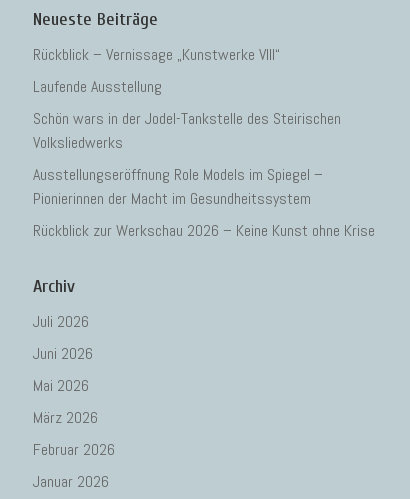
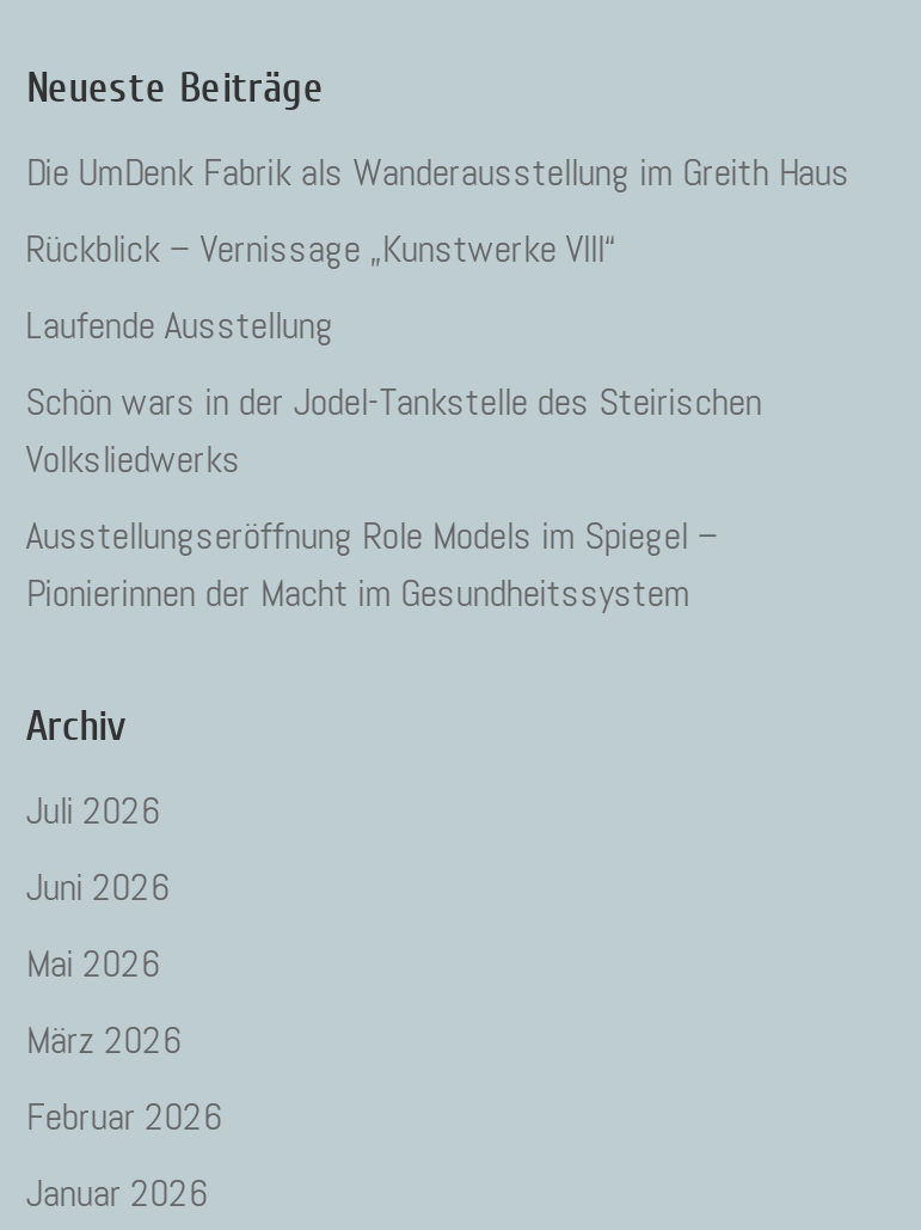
none -> [26,146,850,197] Die UmDenk Fabrik als Wanderausstellung im Greith Haus
moved [33,44,341,209] -> [26,223,762,617]: Rückblick – Vernissage „Kunstwerke VIII“ | Laufende Ausstellung | Schön wars in der Jodel-Tankstelle des Steirischen | Volksliedwerks | Ausstellungseröffnung Role Models im Spiegel – | Pionierinnen der Macht im Gesundheitssystem
[33,220,375,241] Rückblick zur Werkschau 2026 – Keine Kunst ohne Krise -> none

